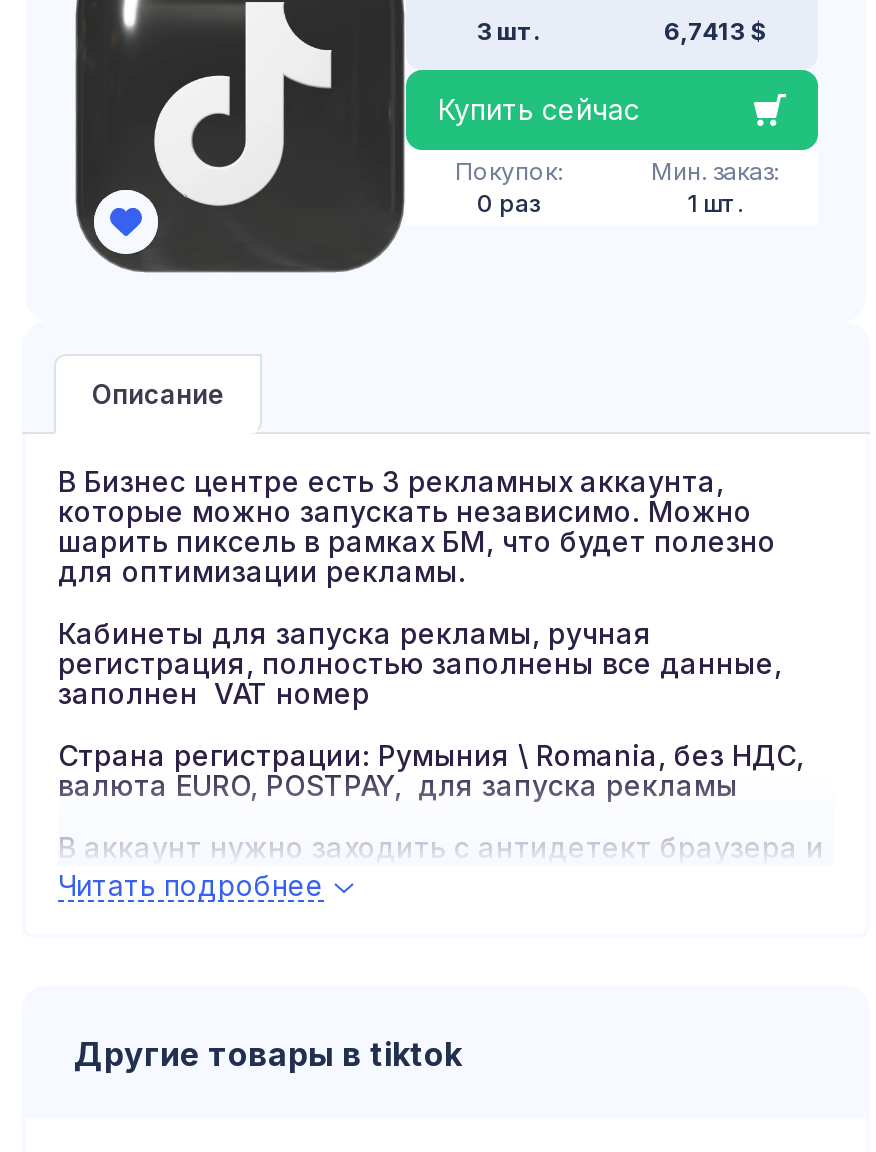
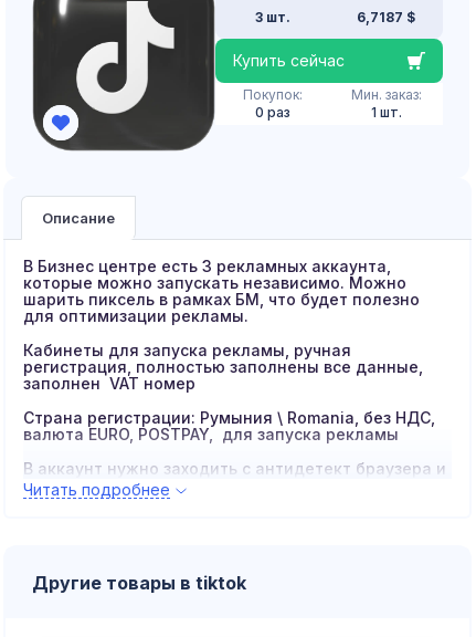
[664,16,766,46] 6,7413 $ -> [357,9,415,26] 6,7187 $

